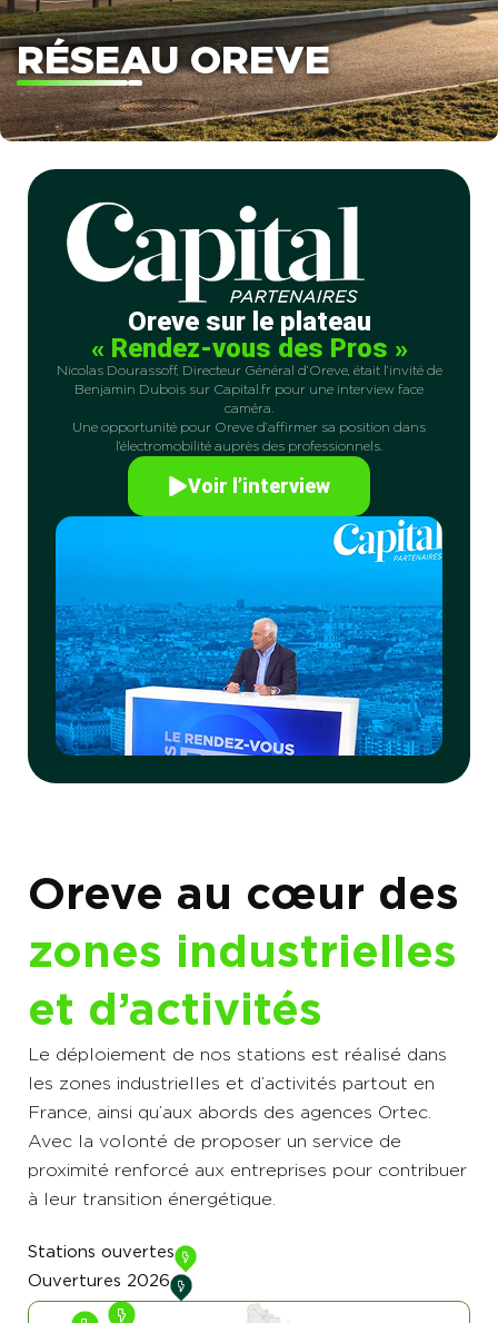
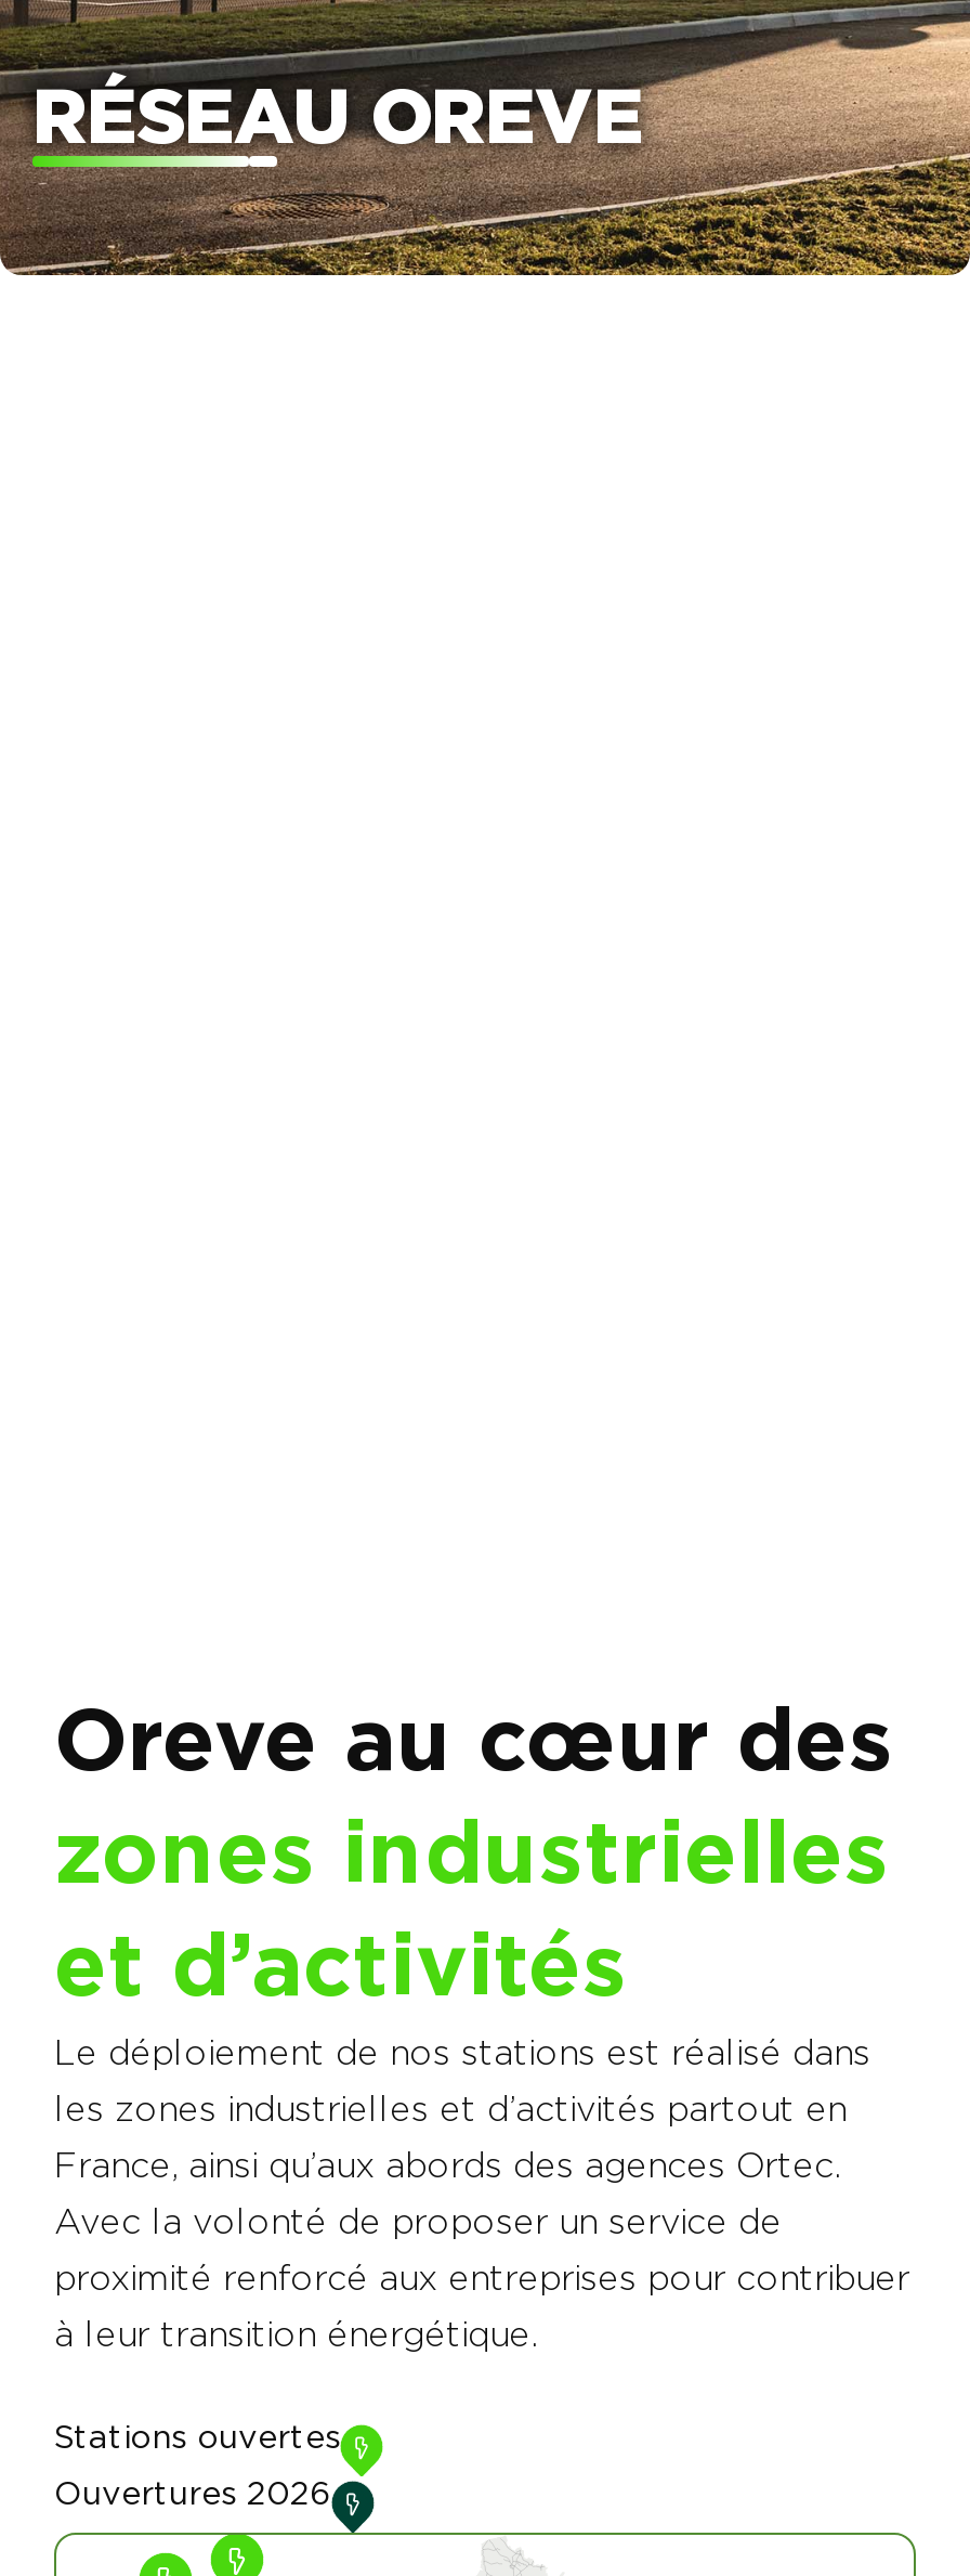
[27,168,471,784] [image] | Oreve sur le plateau | « Rendez-vous des Pros » | Nicolas Dourassoff, Directeur Général d’Oreve, était l’invité de | Benjamin Dubois sur Capital.fr pour une interview face | caméra. | Une opportunité pour Oreve d’affirmer sa position dans | l’électromobilité auprès des professionnels. | Voir l’interview -> none

